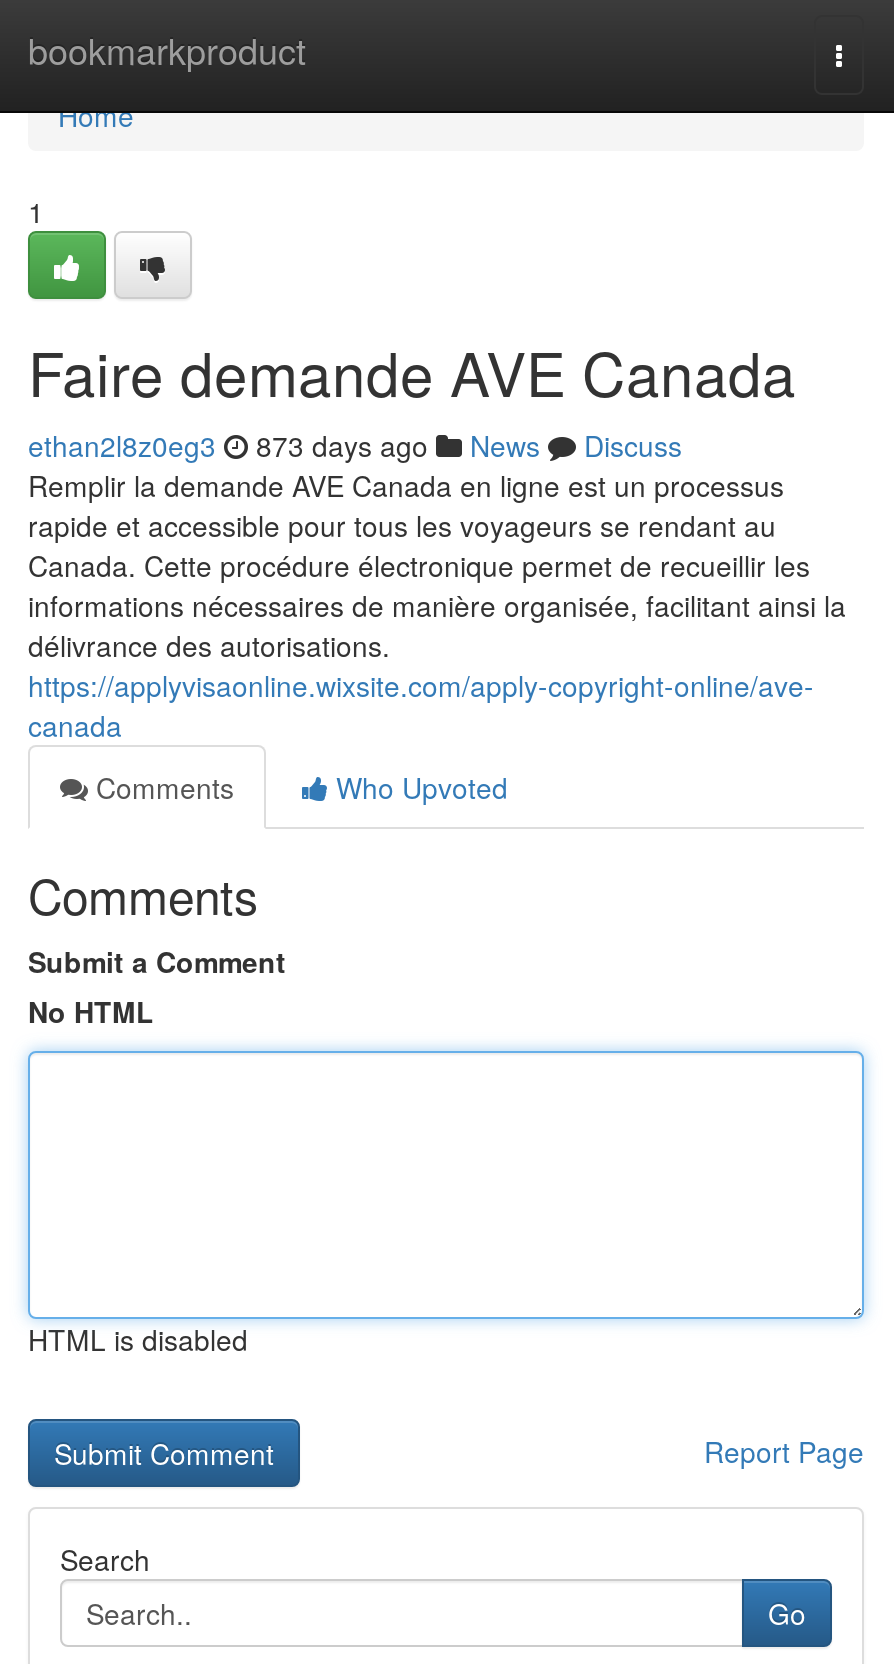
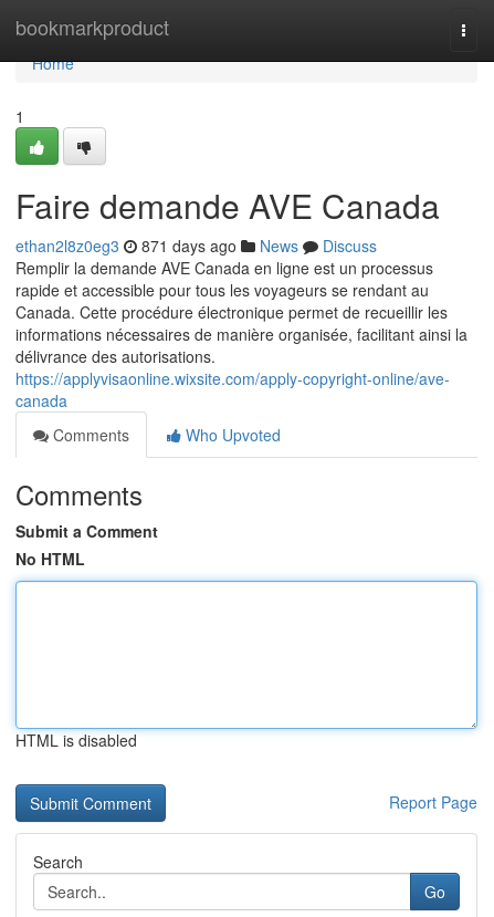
[28,425,682,465] ethan2l8z0eg3 873 days ago News Discuss -> [15,235,377,257] ethan2l8z0eg3 871 days ago News Discuss

